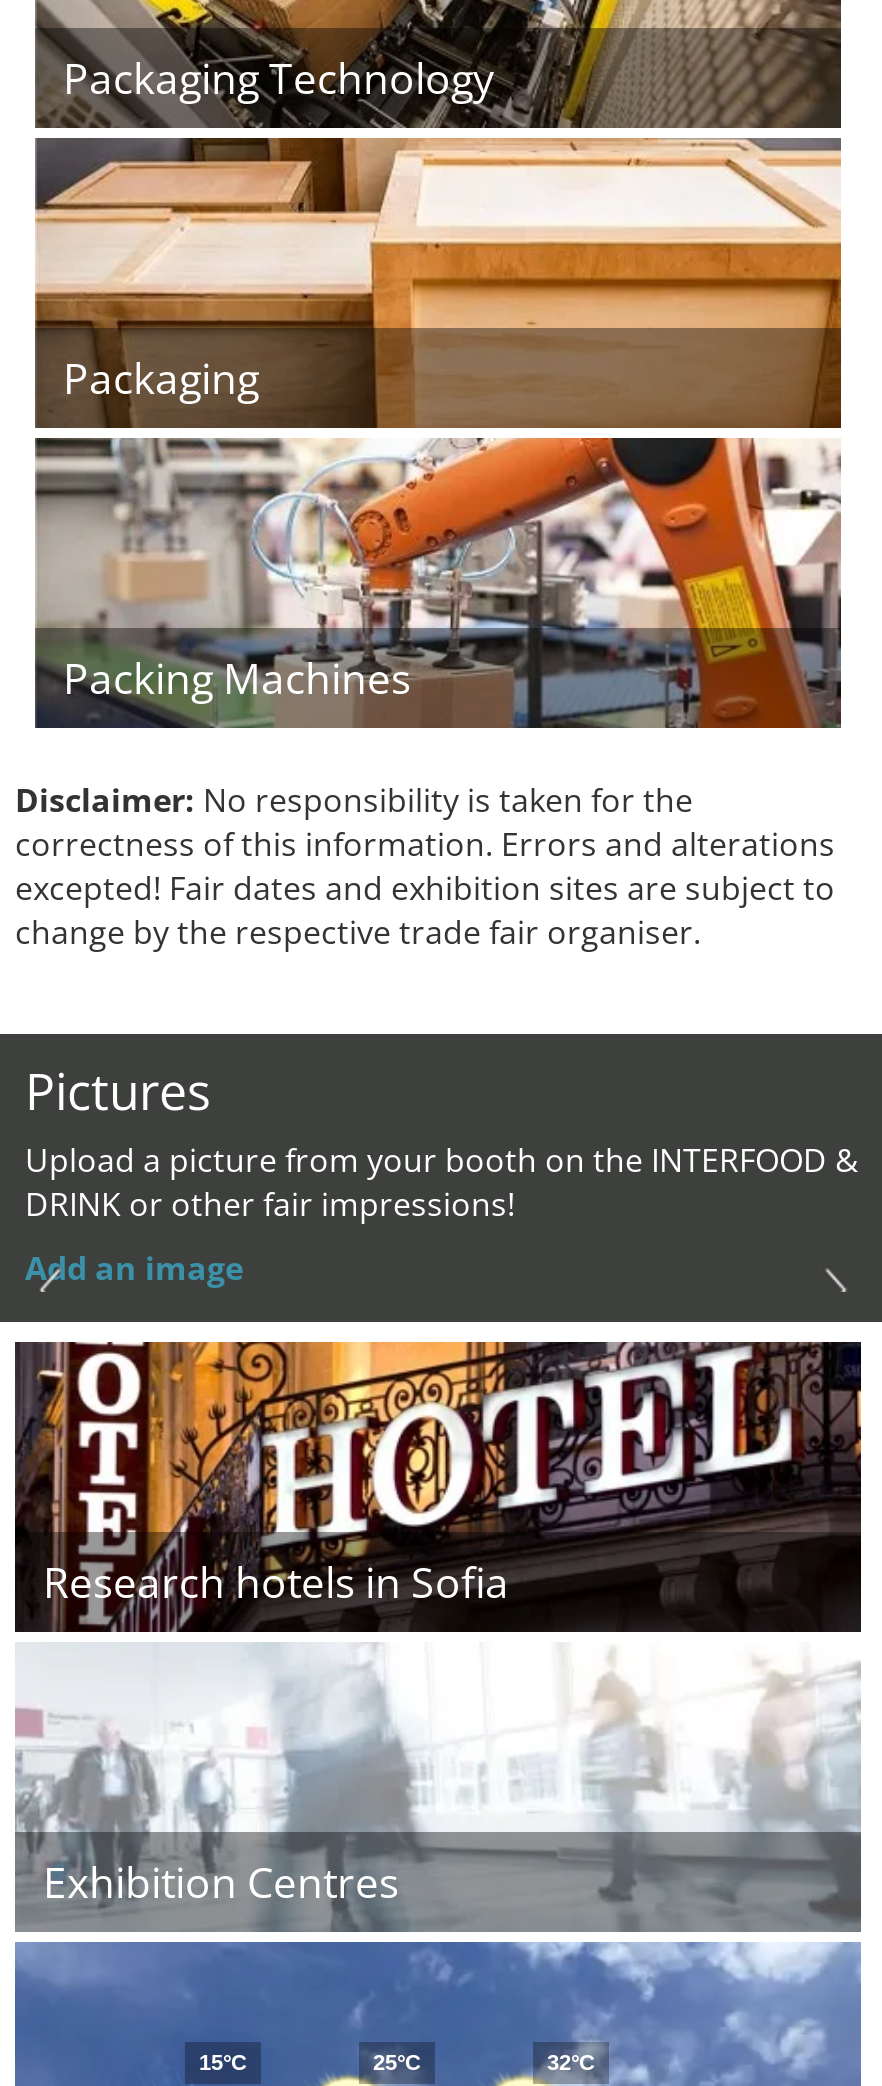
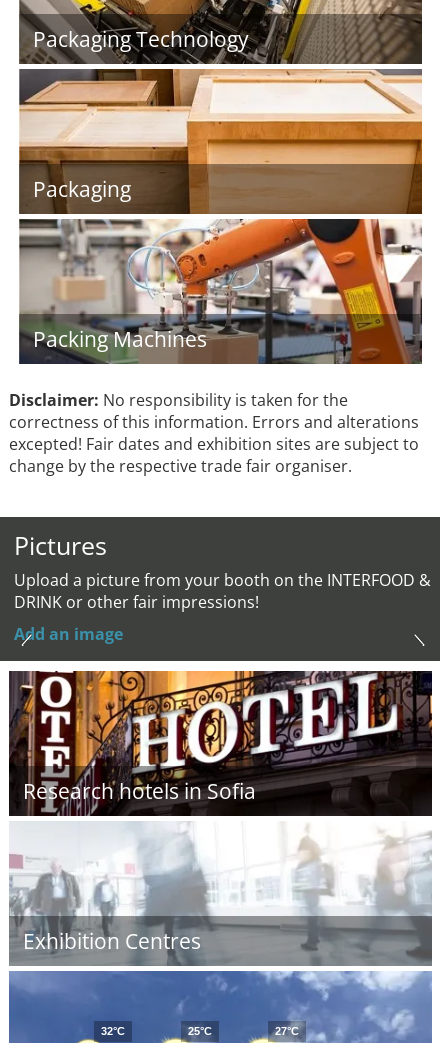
[199,2051,247,2075] 15°C -> [101,1025,125,1037] 32°C
[547,2051,595,2075] 32°C -> [275,1025,299,1037] 27°C

